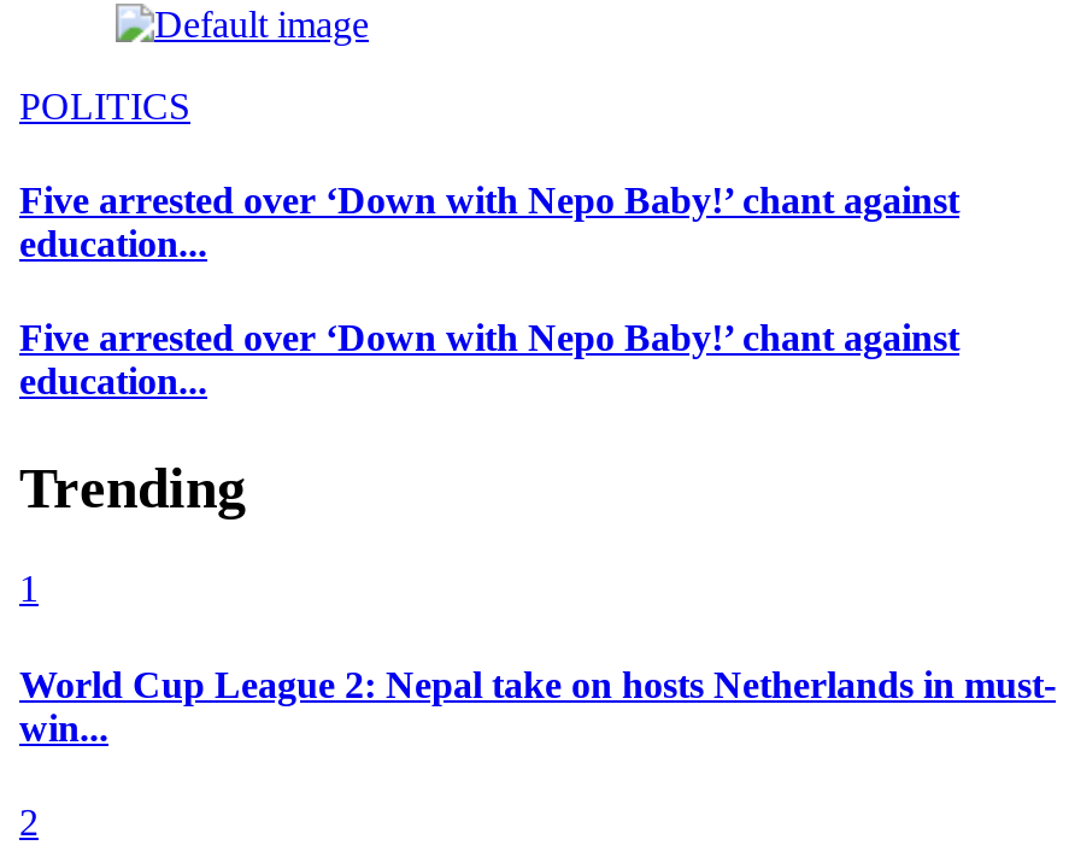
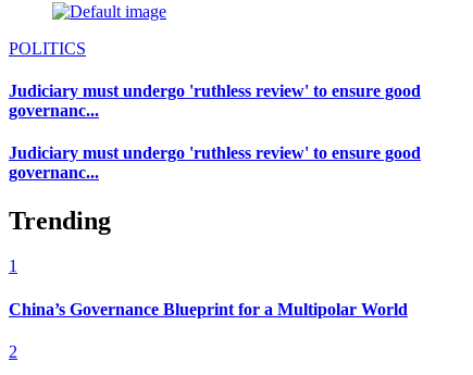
[19,180,959,264] Five arrested over ‘Down with Nepo Baby!’ chant against | education... -> [9,82,421,120] Judiciary must undergo 'ruthless review' to ensure good | governanc...
[19,317,959,402] Five arrested over ‘Down with Nepo Baby!’ chant against | education... -> [9,144,421,182] Judiciary must undergo 'ruthless review' to ensure good | governanc...
[19,663,1056,748] World Cup League 2: Nepal take on hosts Netherlands in must- | win... -> [9,300,408,318] China’s Governance Blueprint for a Multipolar World

